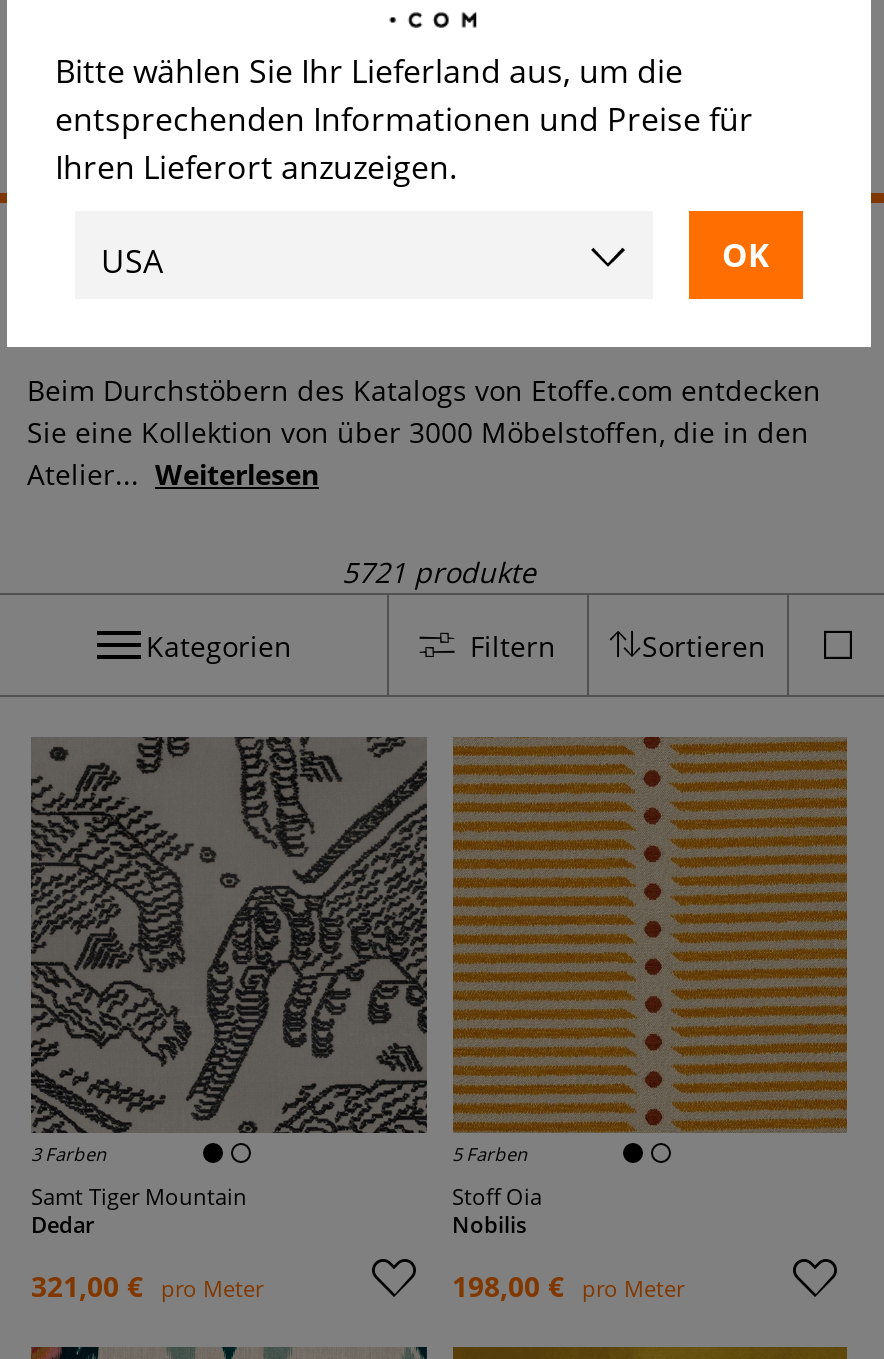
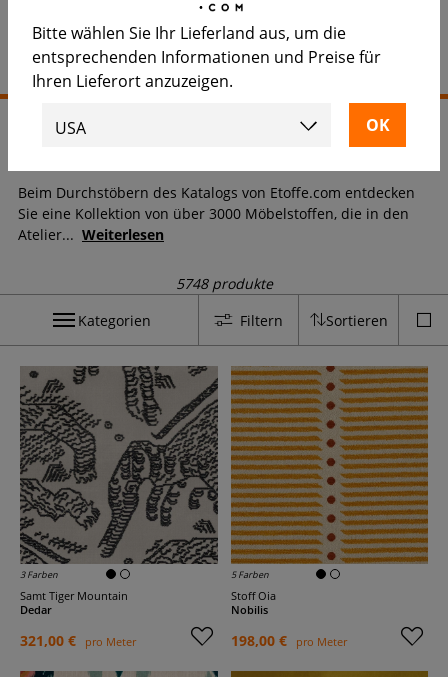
[342,553,536,591] 5721 produkte -> [175,274,272,293] 5748 produkte

